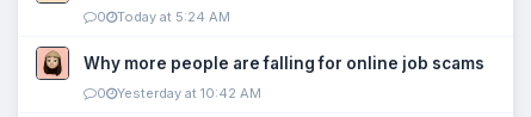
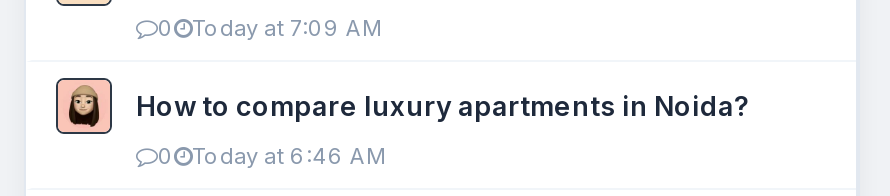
[97,8,230,25] 0 Today at 5:24 AM -> [158,14,382,42] 0 Today at 7:09 AM
[84,54,484,73] Why more people are falling for online job scams -> [136,90,748,122] How to compare luxury apartments in Noida?
[117,85,261,101] Yesterday at 10:42 AM -> [192,142,386,170] Today at 6:46 AM

